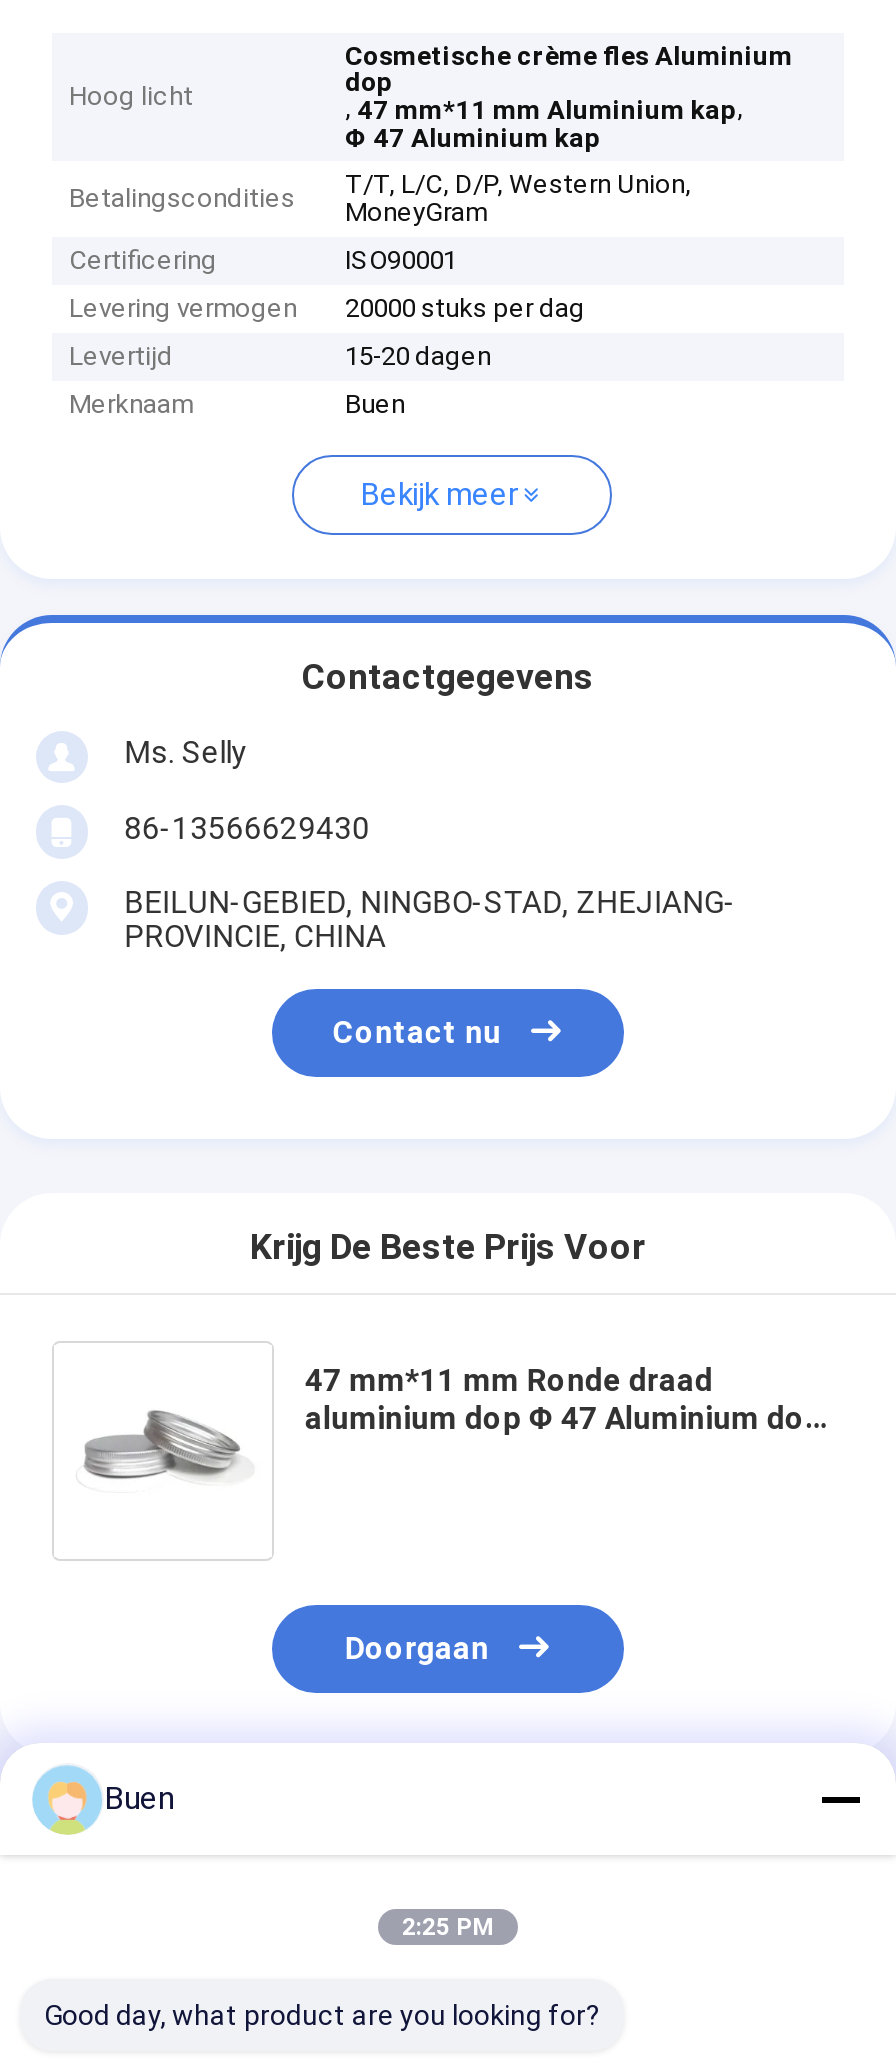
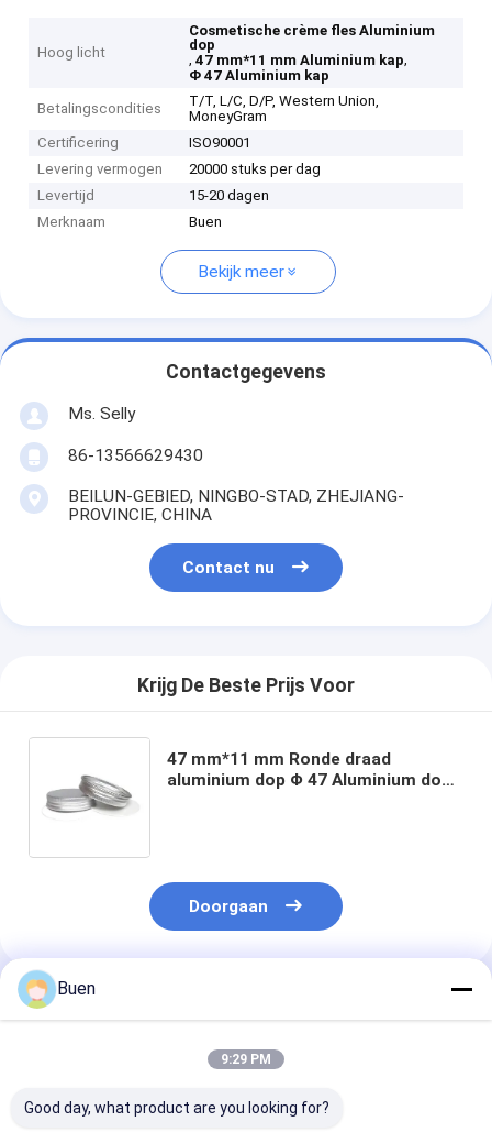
[402,1913,494,1941] 2:25 PM -> [221,1052,271,1067] 9:29 PM

